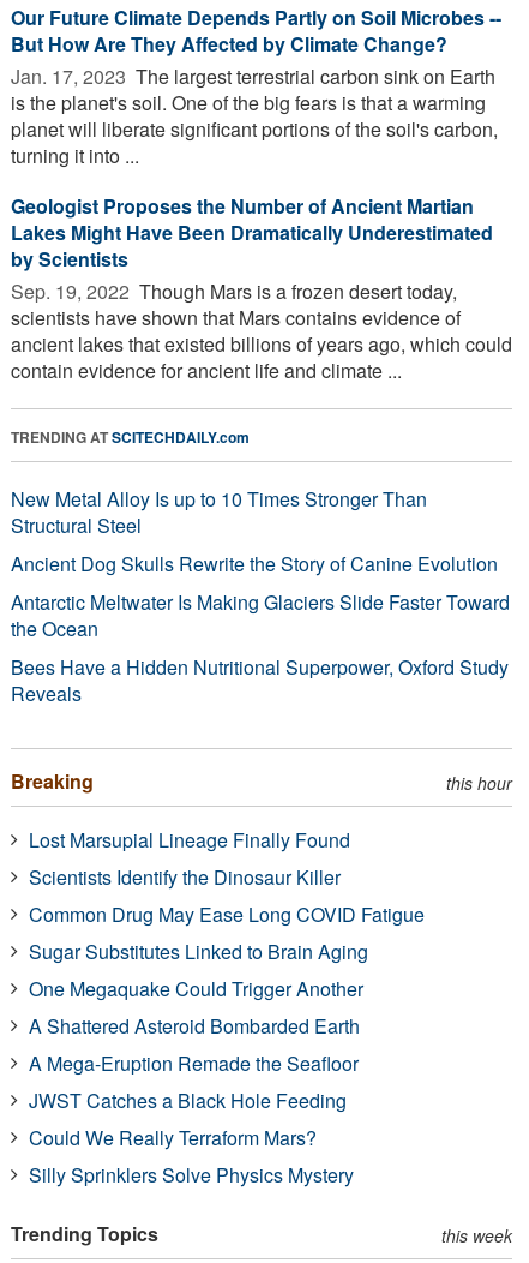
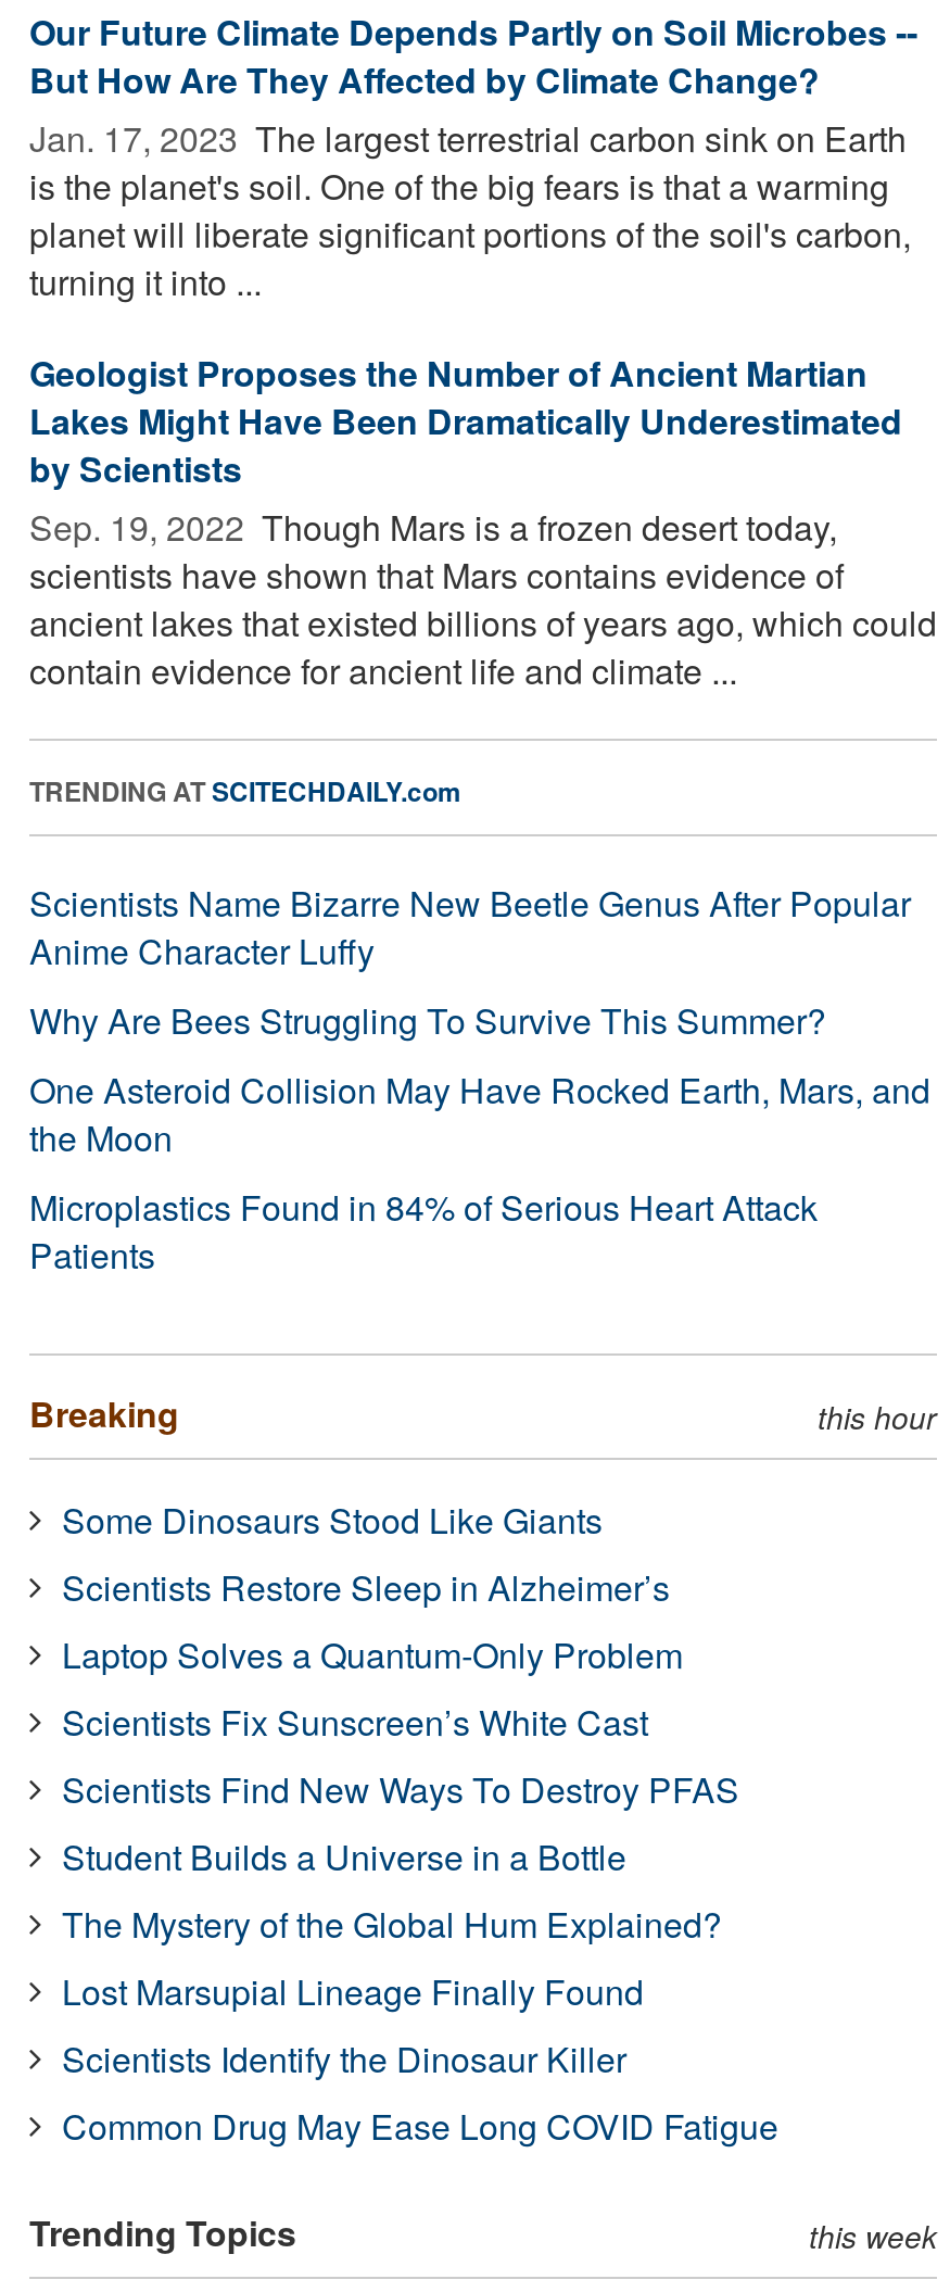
[11,485,510,707] New Metal Alloy Is up to 10 Times Stronger Than | Structural Steel | Ancient Dog Skulls Rewrite the Story of Canine Evolution | Antarctic Meltwater Is Making Glaciers Slide Faster Toward | the Ocean | Bees Have a Hidden Nutritional Superpower, Oxford Study | Reveals -> [29,877,930,1279] Scientists Name Bizarre New Beetle Genus After Popular | Anime Character Luffy | Why Are Bees Struggling To Survive This Summer? | One Asteroid Collision May Have Rocked Earth, Mars, and | the Moon | Microplastics Found in 84% of Serious Heart Attack | Patients
none -> [62,1494,739,1948] Some Dinosaurs Stood Like Giants | Scientists Restore Sleep in Alzheimer’s | Laptop Solves a Quantum-Only Problem | Scientists Fix Sunscreen’s White Cast | Scientists Find New Ways To Destroy PFAS | Student Builds a Universe in a Bottle | The Mystery of the Global Hum Explained?
moved [29,826,425,928] -> [62,1966,778,2150]: Lost Marsupial Lineage Finally Found | Scientists Identify the Dinosaur Killer | Common Drug May Ease Long COVID Fatigue
[29,937,368,1188] Sugar Substitutes Linked to Brain Aging | One Megaquake Could Trigger Another | A Shattered Asteroid Bombarded Earth | A Mega-Eruption Remade the Seafloor | JWST Catches a Black Hole Feeding | Could We Really Terraform Mars? | Silly Sprinklers Solve Physics Mystery -> none

